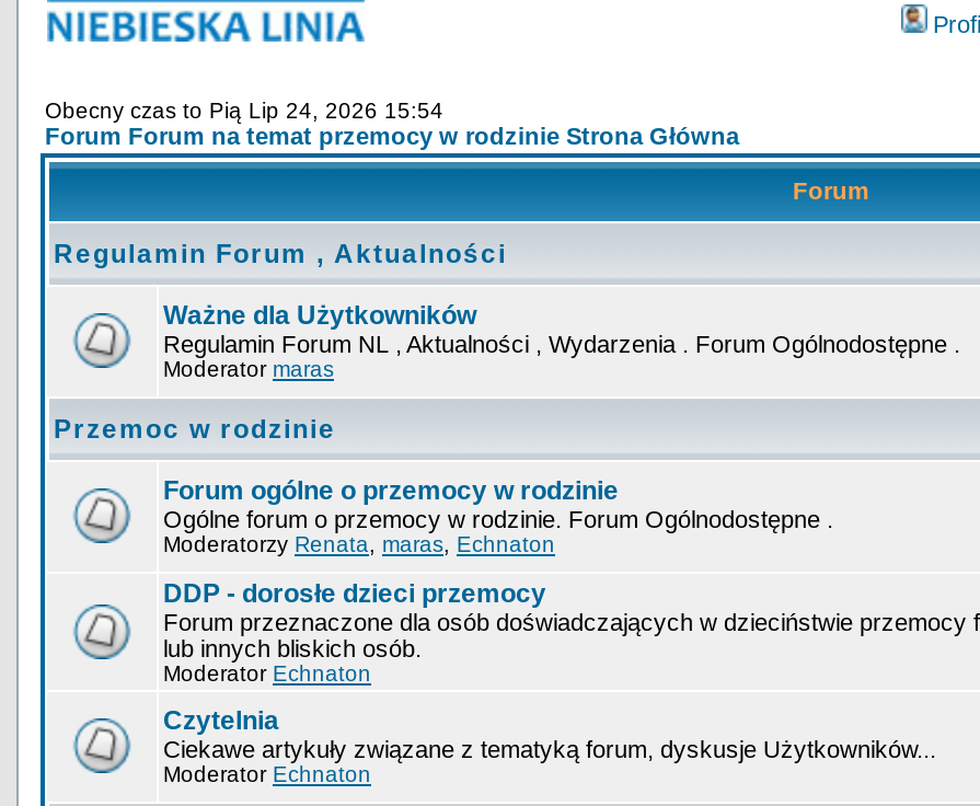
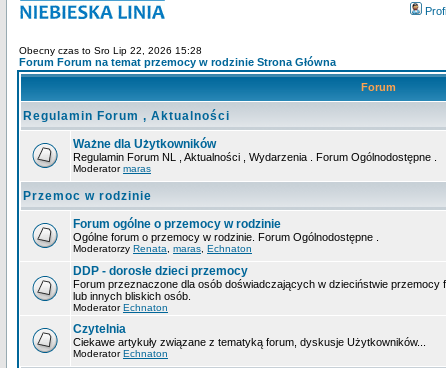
[45,99,443,123] Obecny czas to Pią Lip 24, 2026 15:54 -> [19,45,202,56] Obecny czas to Sro Lip 22, 2026 15:28

